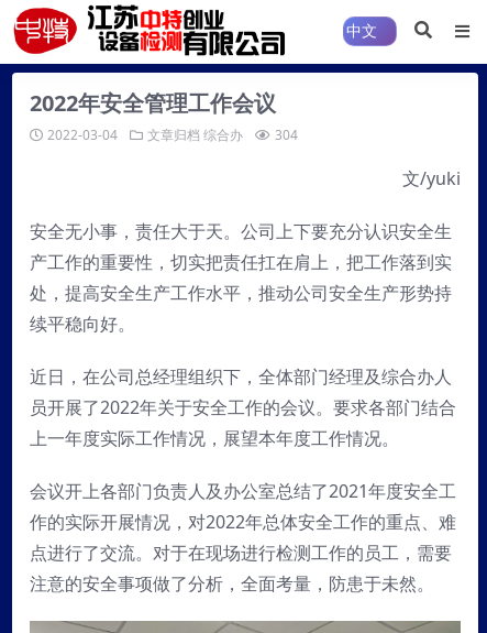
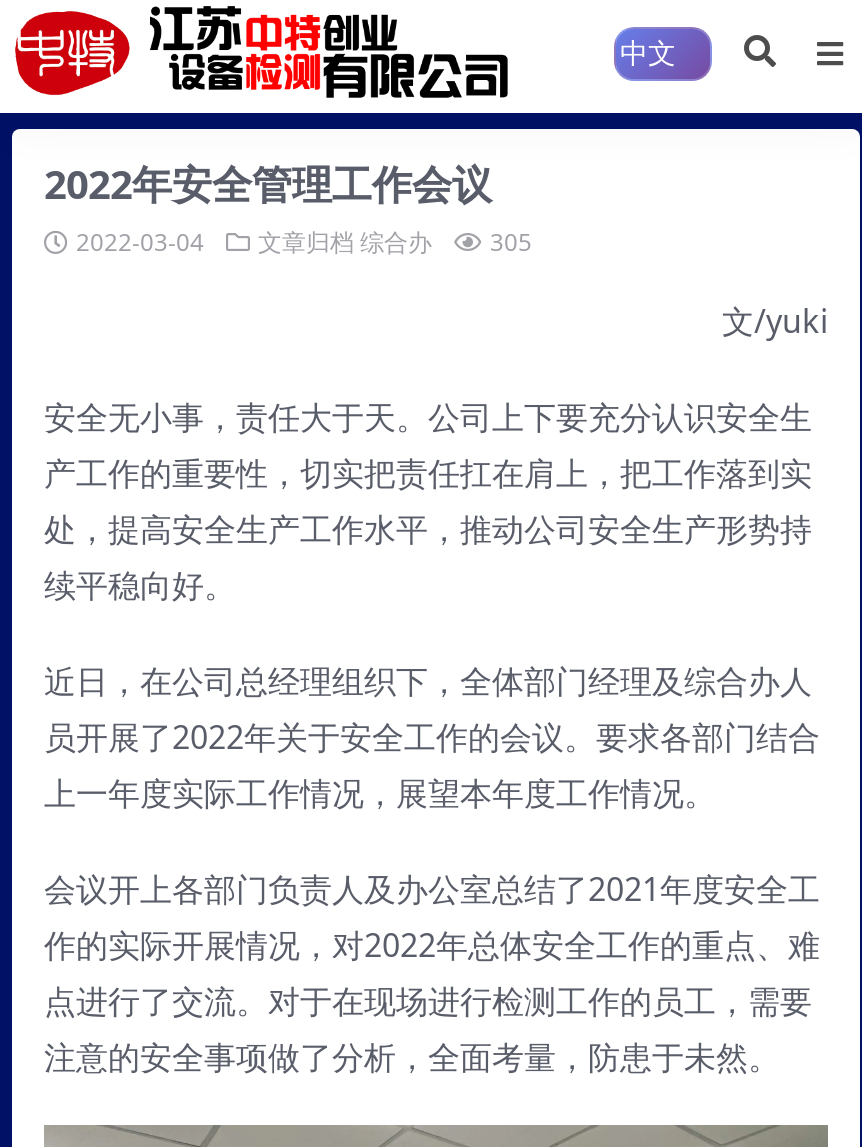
[47,125,298,144] 2022-03-04 文章归档 综合办 304 -> [76,225,532,259] 2022-03-04 文章归档 综合办 305

